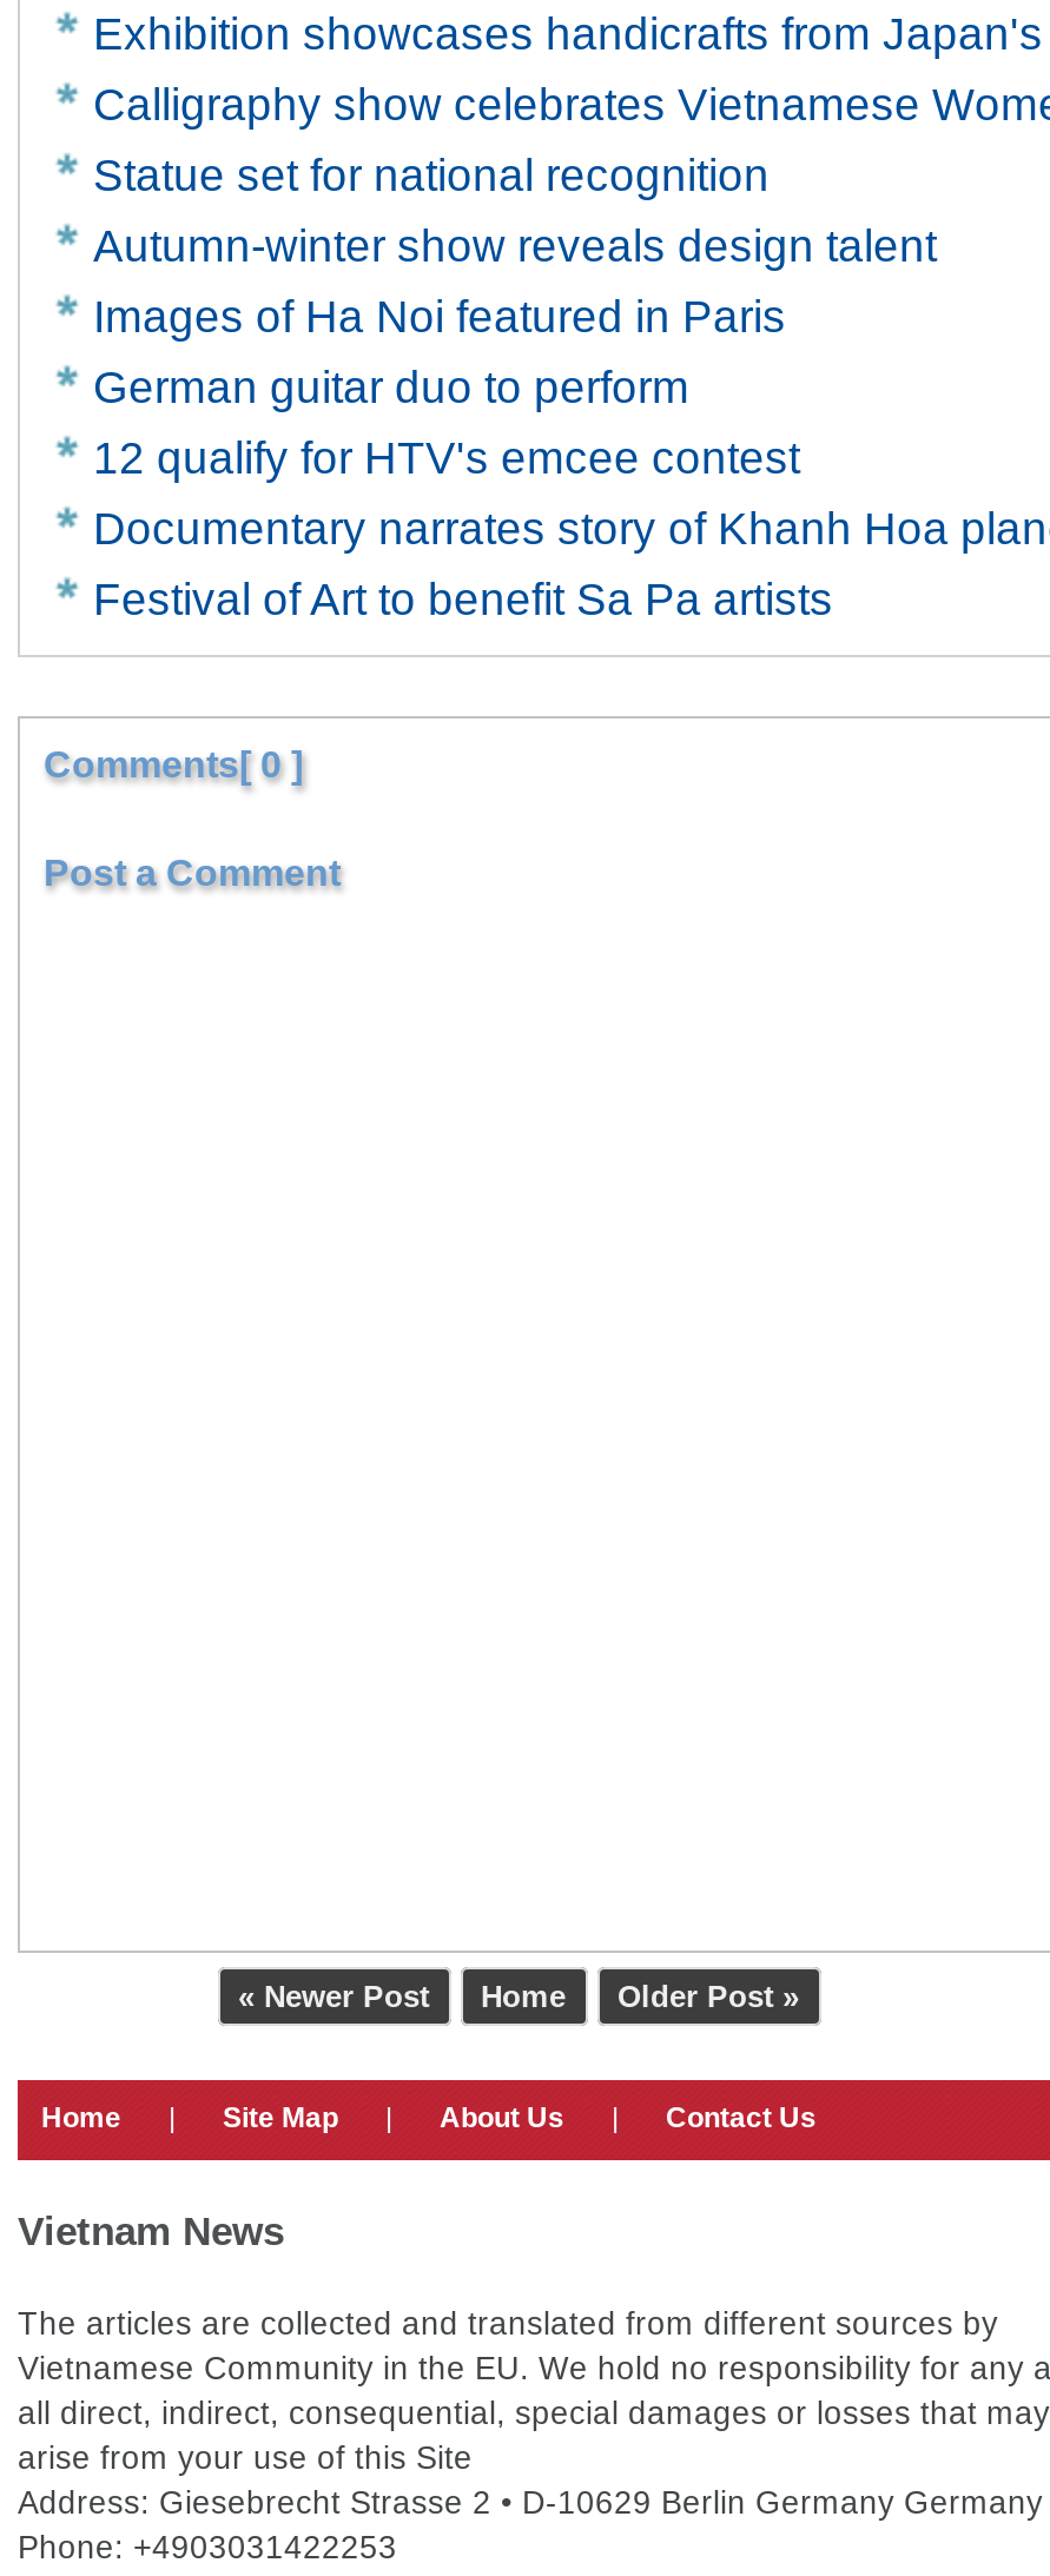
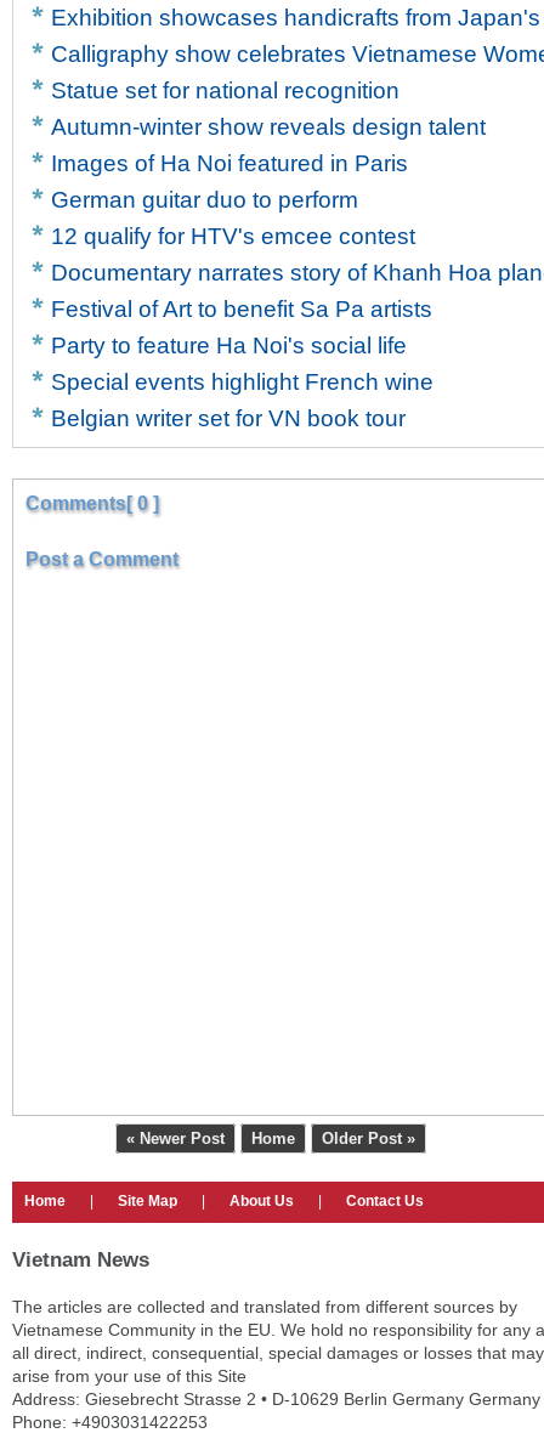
none -> [51,333,433,432] Party to feature Ha Noi's social life | Special events highlight French wine | Belgian writer set for VN book tour

